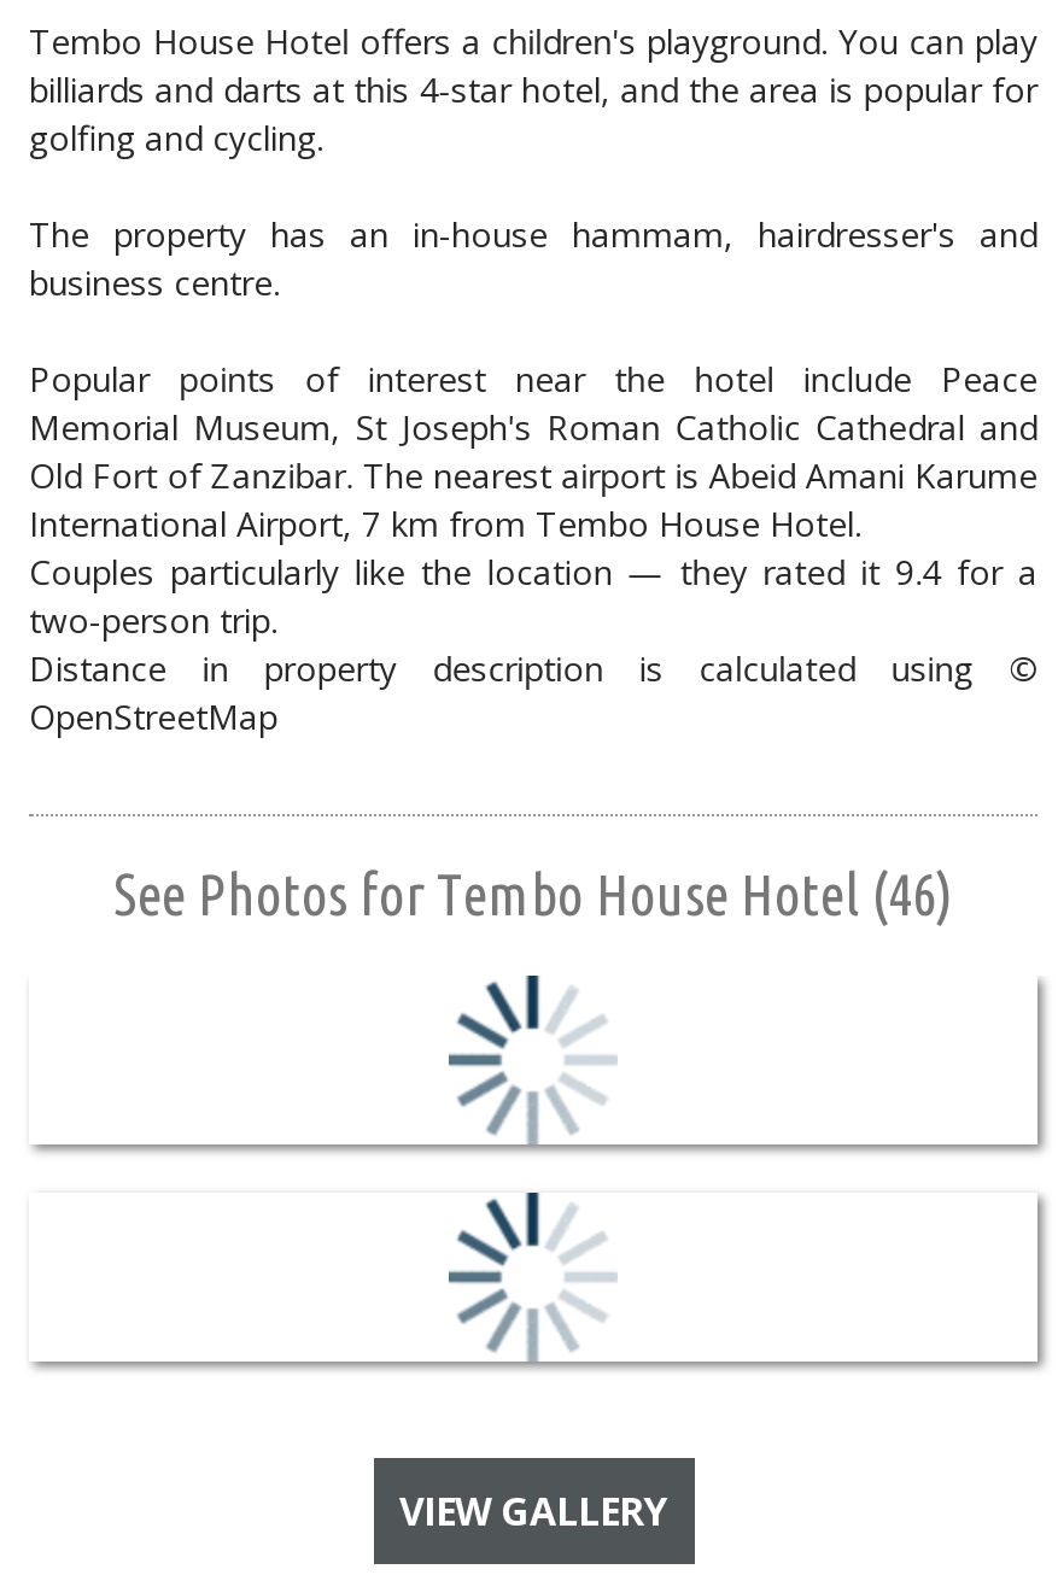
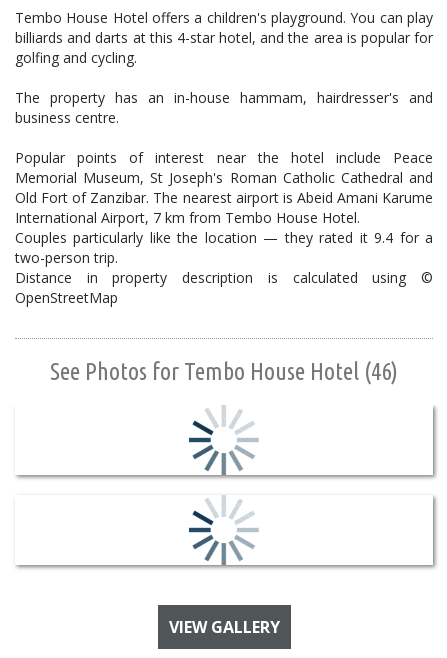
[454,973,598,1140] [image] -> [190,405,257,475] [image]
[454,1190,598,1357] [image] -> [190,495,257,565] [image]

